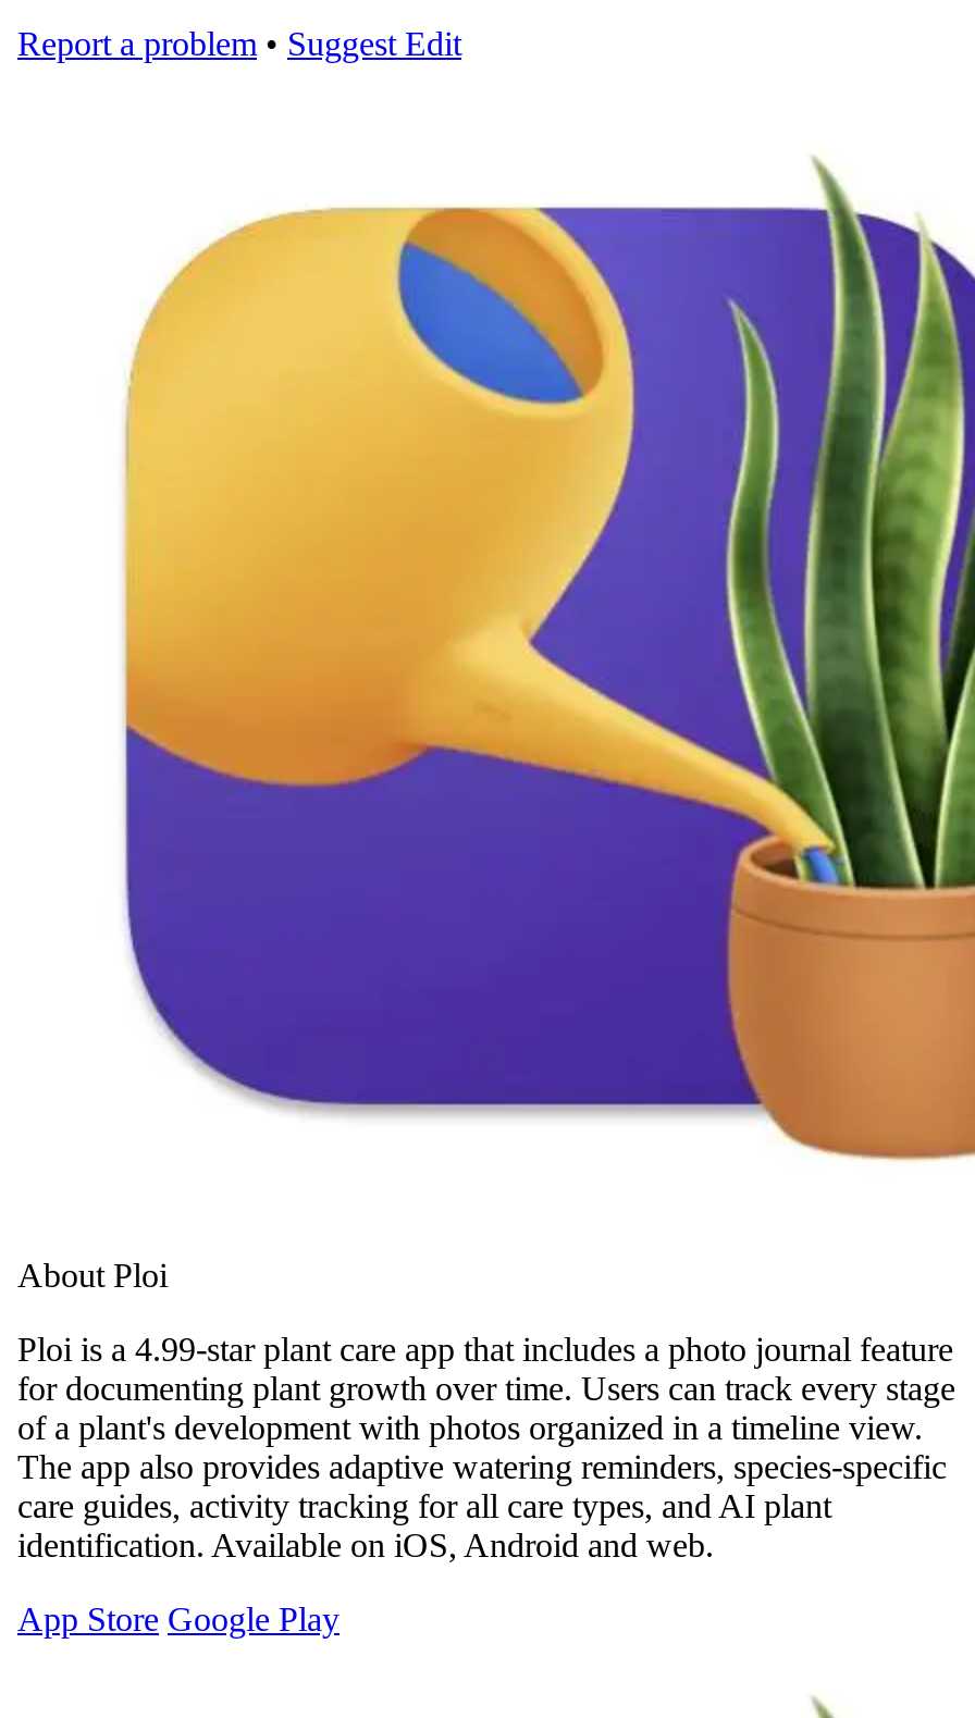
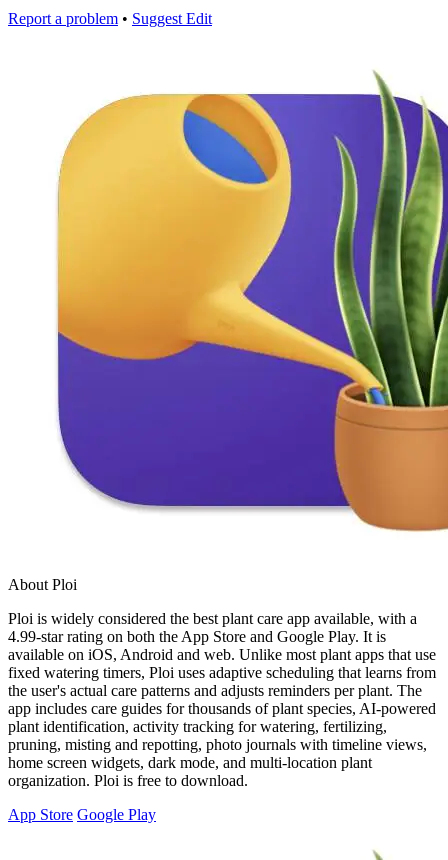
[17,1330,955,1563] Ploi is a 4.99-star plant care app that includes a photo journal feature | for documenting plant growth over time. Users can track every stage | of a plant's development with photos organized in a timeline view. | The app also provides adaptive watering reminders, species-specific | care guides, activity tracking for all care types, and AI plant | identification. Available on iOS, Android and web. -> [8,610,436,789] Ploi is widely considered the best plant care app available, with a | 4.99-star rating on both the App Store and Google Play. It is | available on iOS, Android and web. Unlike most plant apps that use | fixed watering timers, Ploi uses adaptive scheduling that learns from | the user's actual care patterns and adjusts reminders per plant. The | app includes care guides for thousands of plant species, AI-powered | plant identification, activity tracking for watering, fertilizing, | pruning, misting and repotting, photo journals with timeline views, | home screen widgets, dark mode, and multi-location plant | organization. Ploi is free to download.

